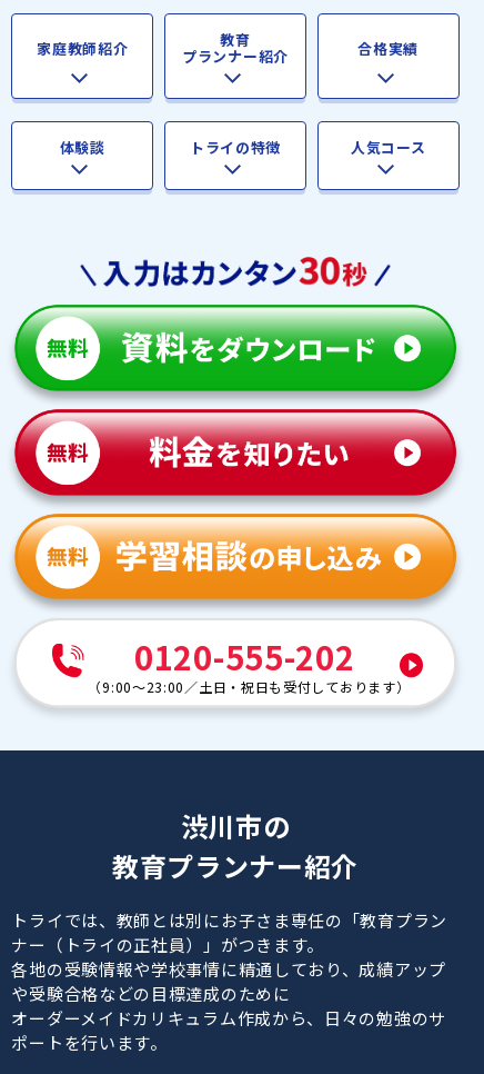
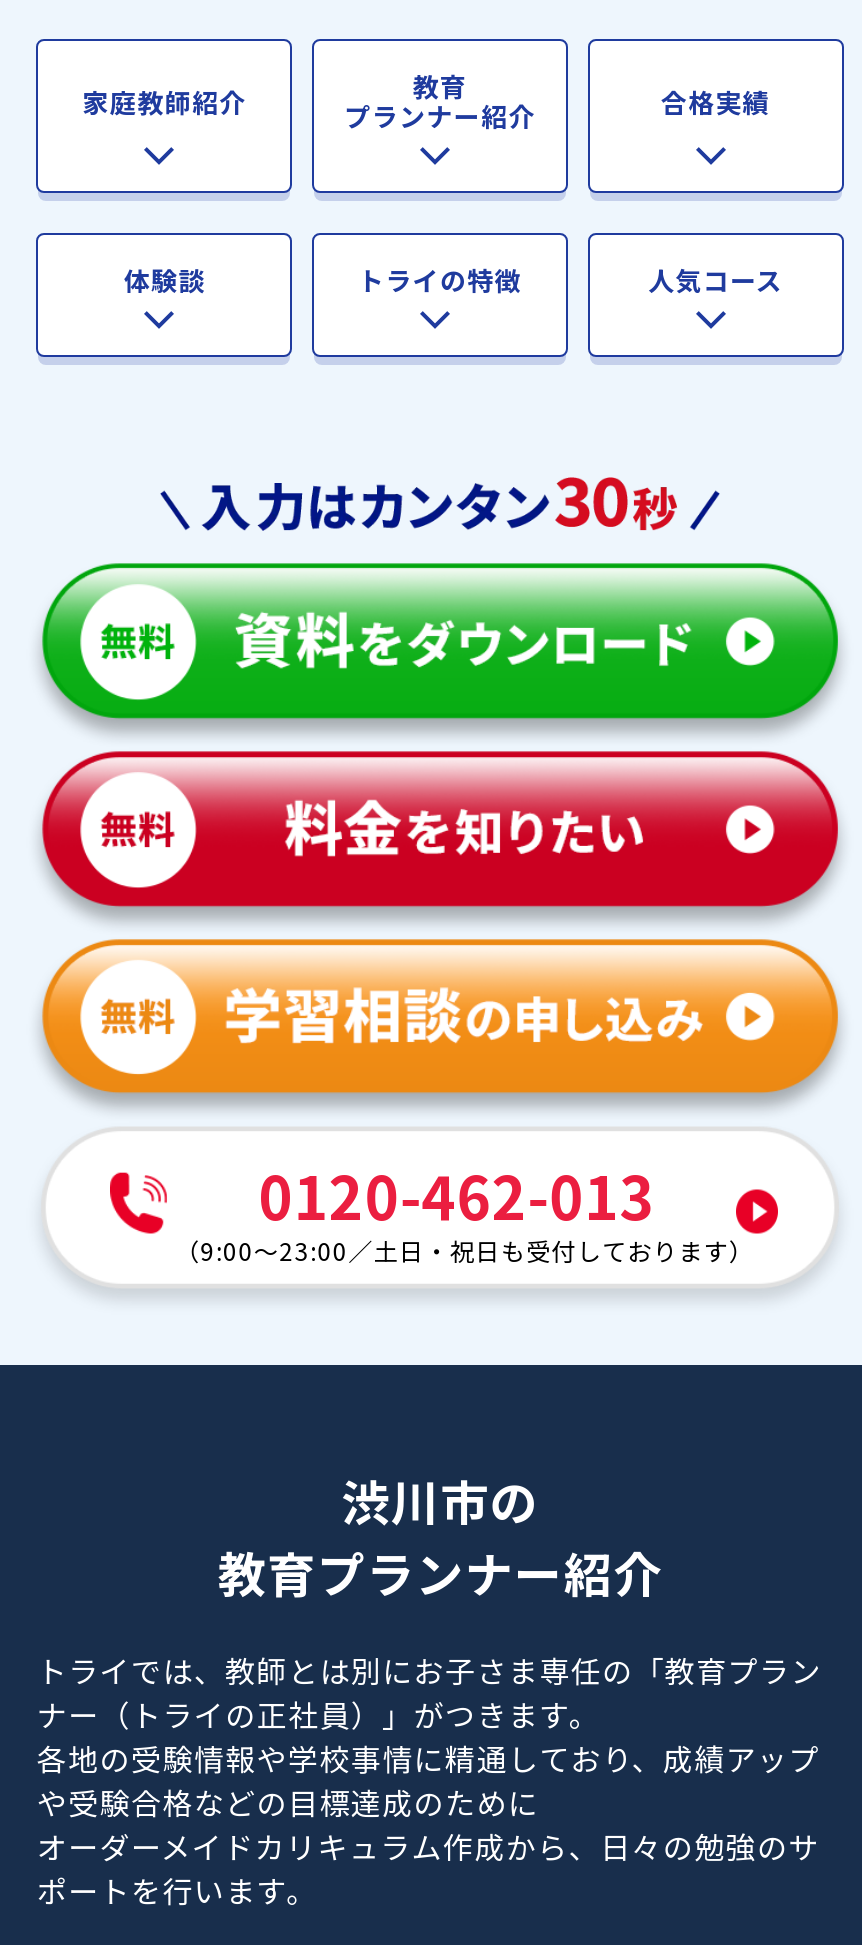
[134,632,355,679] 0120-555-202 -> [258,1152,655,1236] 0120-462-013

